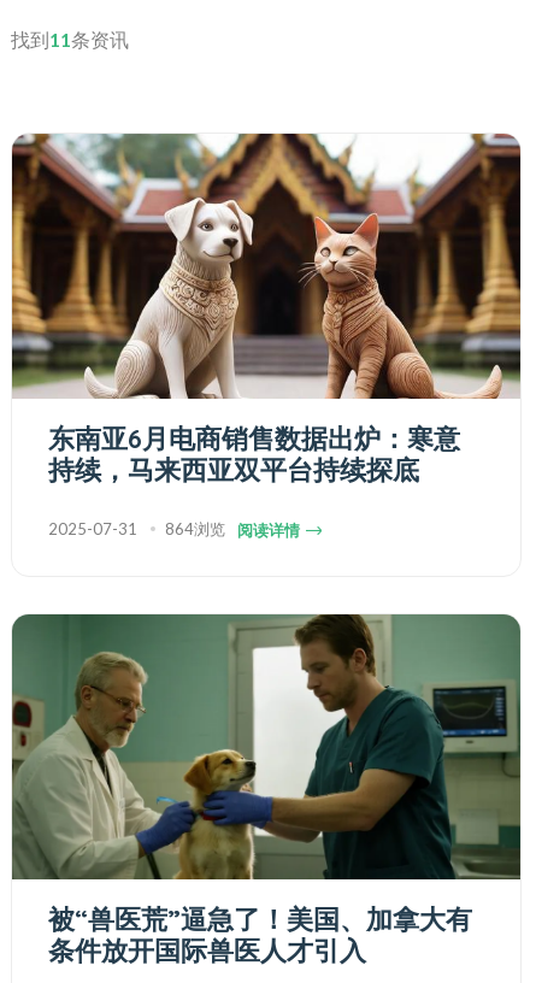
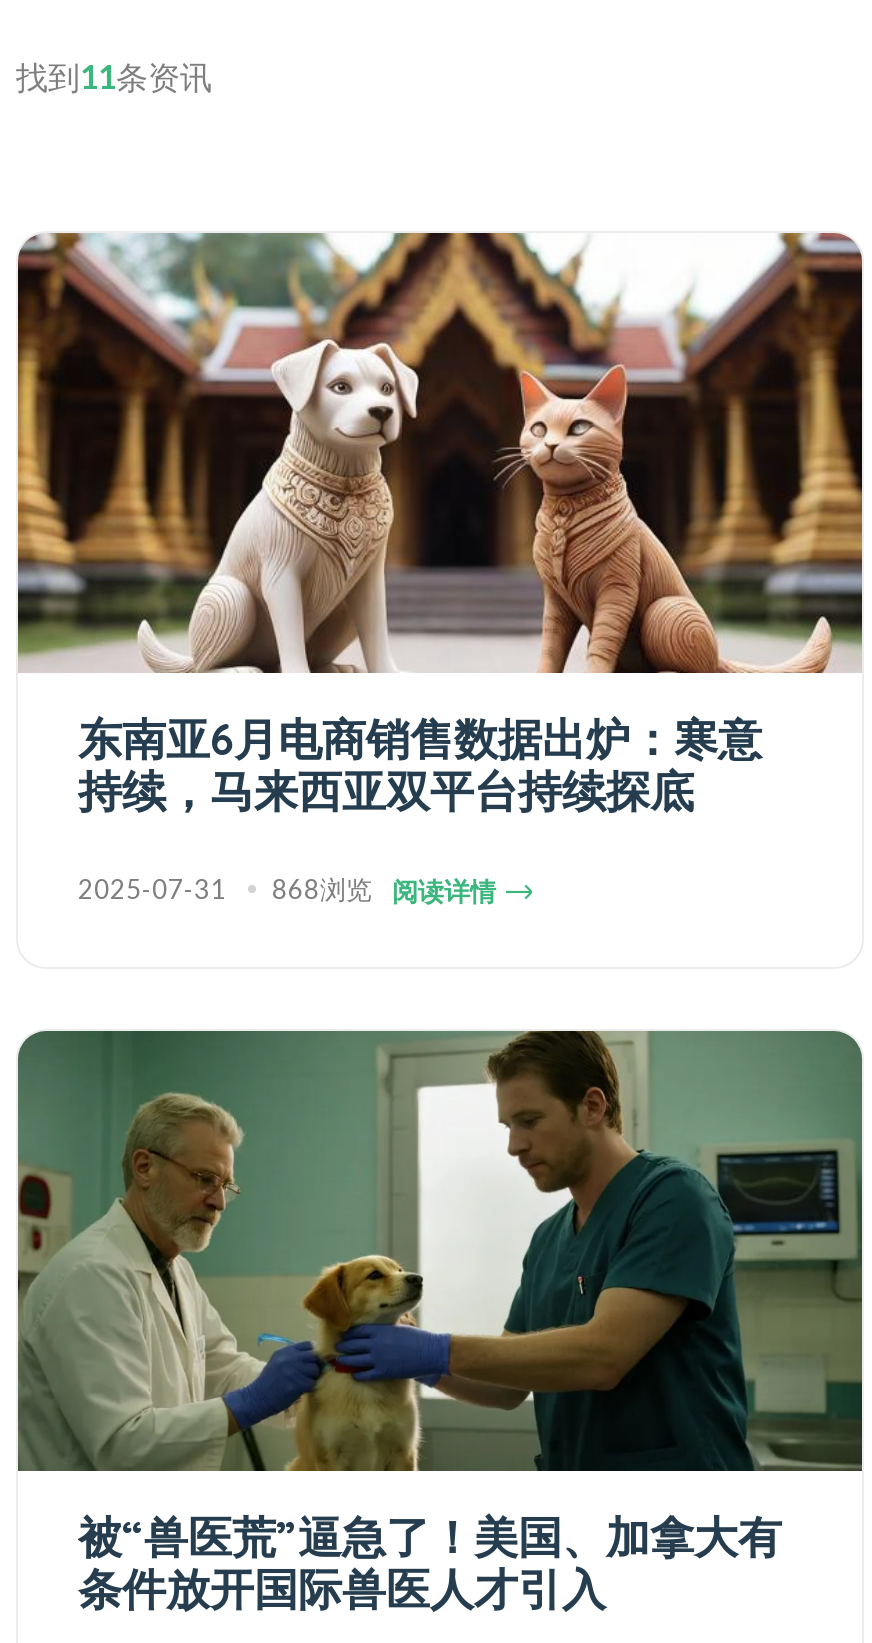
[48,519,300,540] 2025-07-31 864浏览 阅读详情 -> [78,873,496,907] 2025-07-31 868浏览 阅读详情

